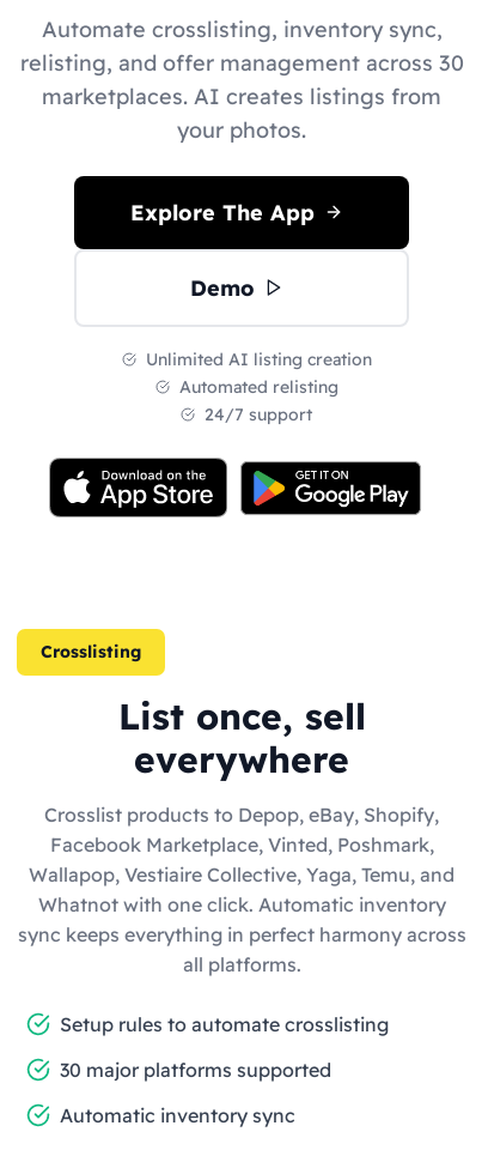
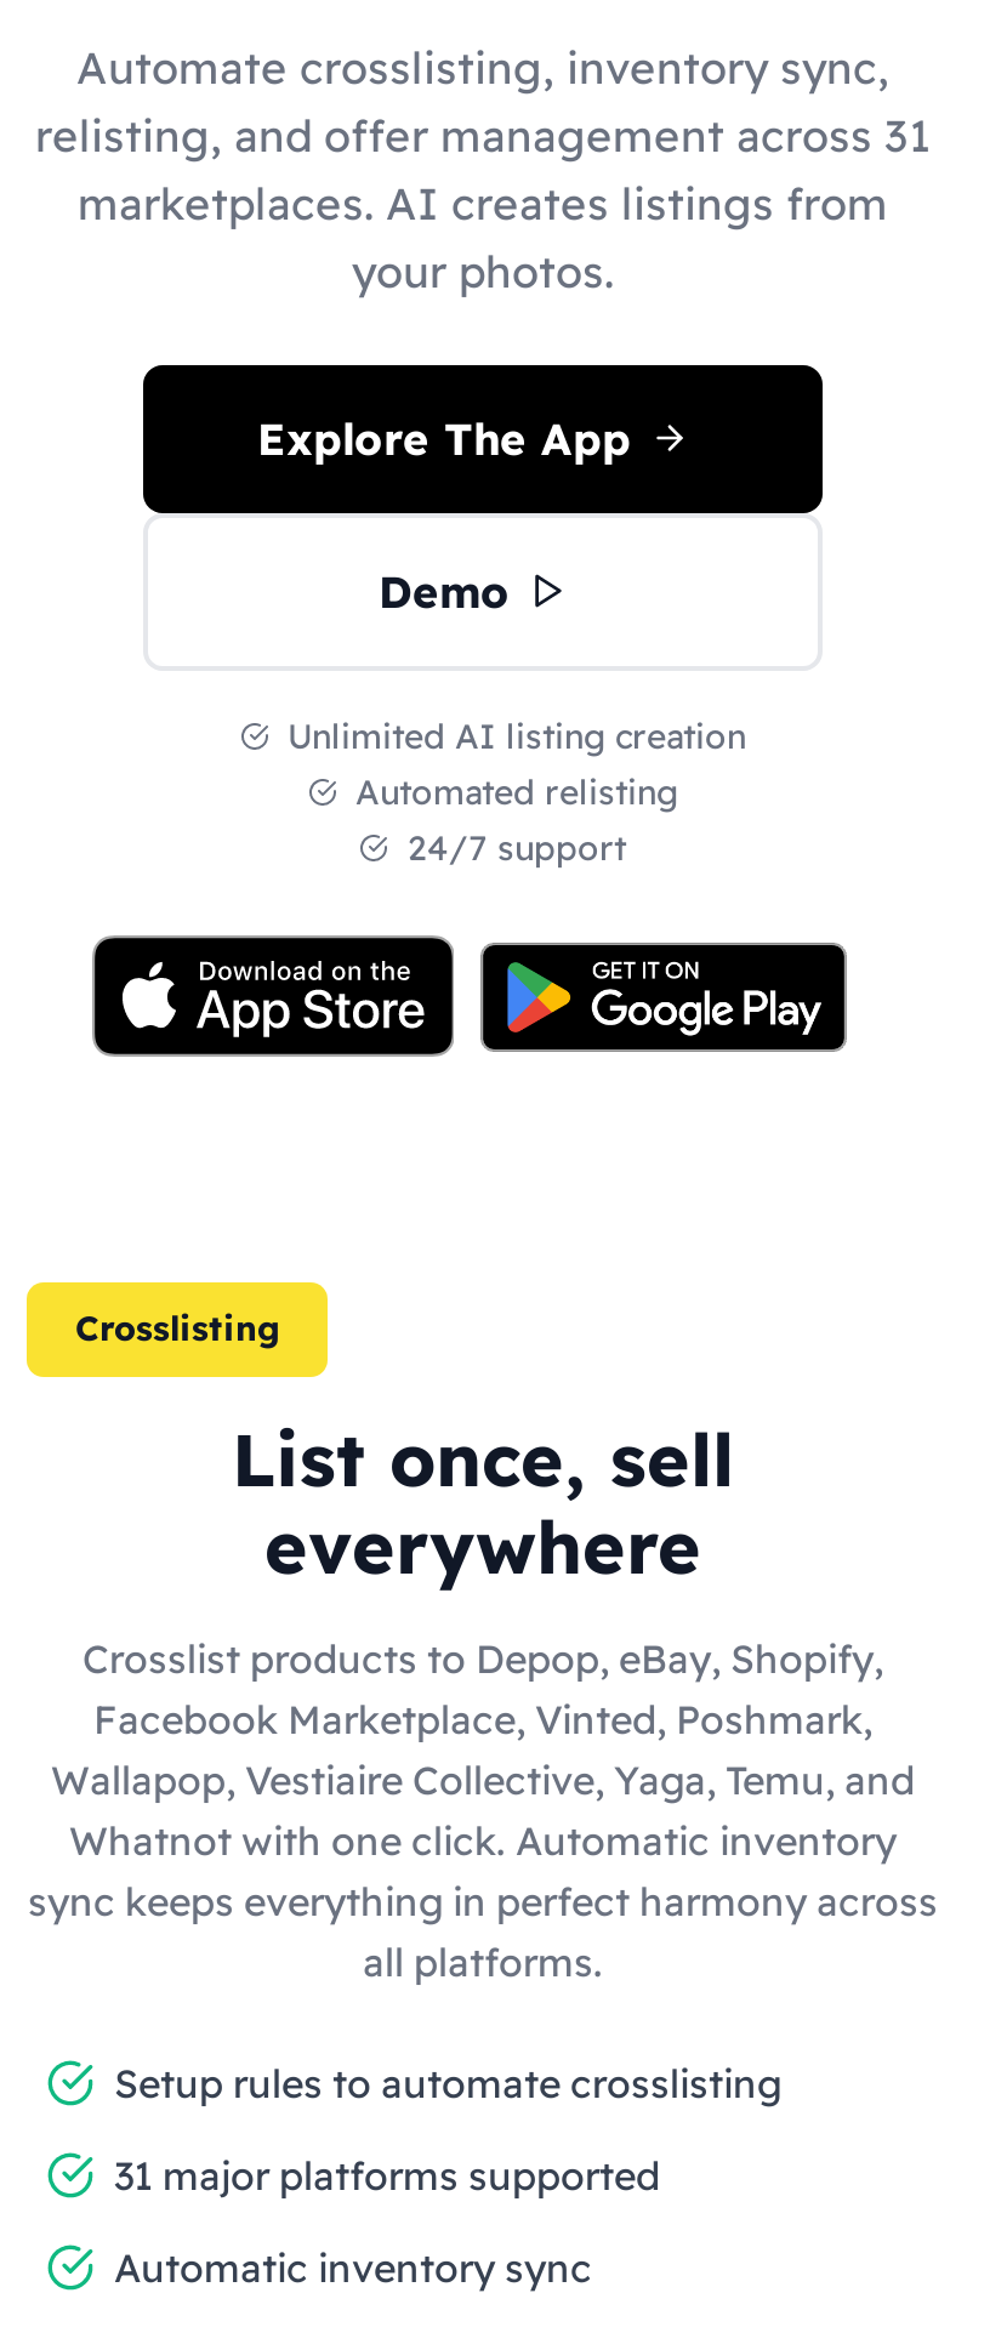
[20,49,463,76] relisting, and offer management across 30 -> [35,107,931,163] relisting, and offer management across 31
[60,1057,331,1081] 30 major platforms supported -> [114,2150,660,2198] 31 major platforms supported

